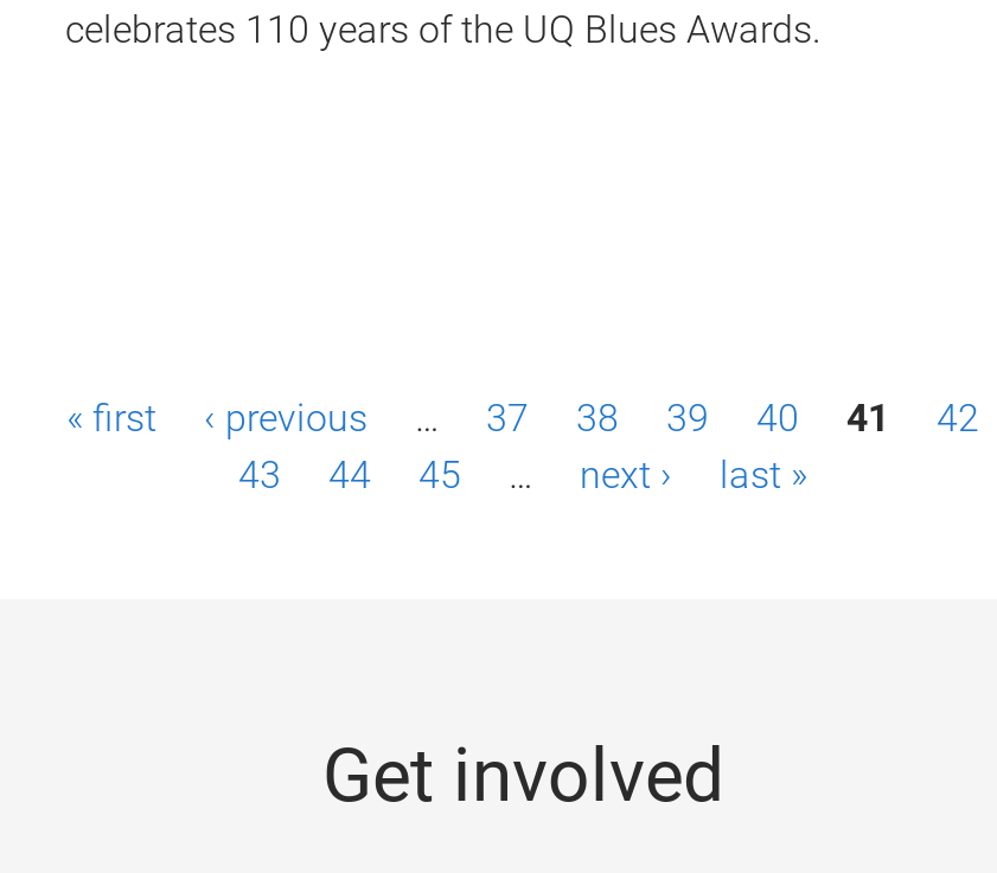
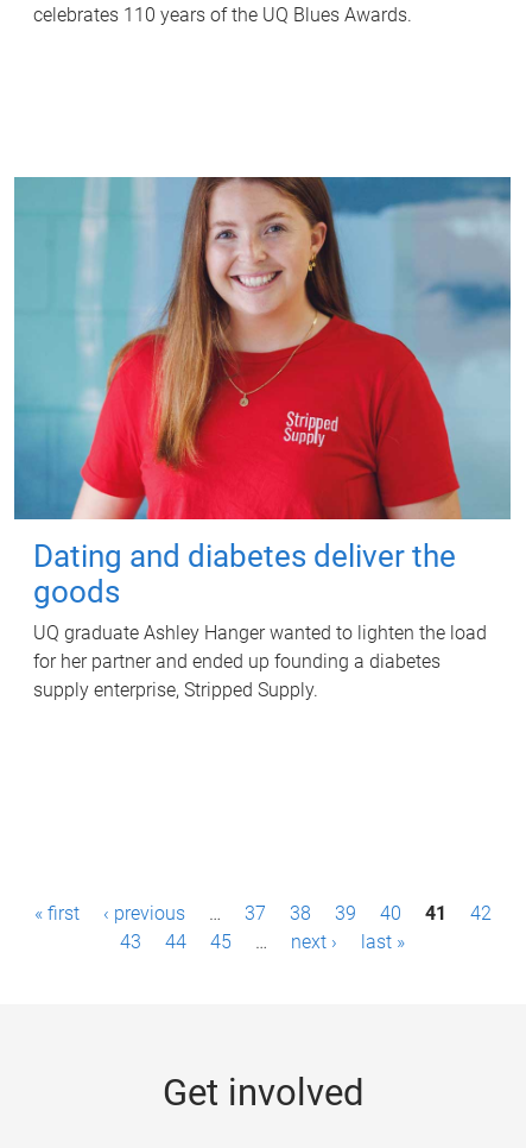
none -> [13,176,512,701] [image] | Dating and diabetes deliver the | goods | UQ graduate Ashley Hanger wanted to lighten the load | for her partner and ended up founding a diabetes | supply enterprise, Stripped Supply.

